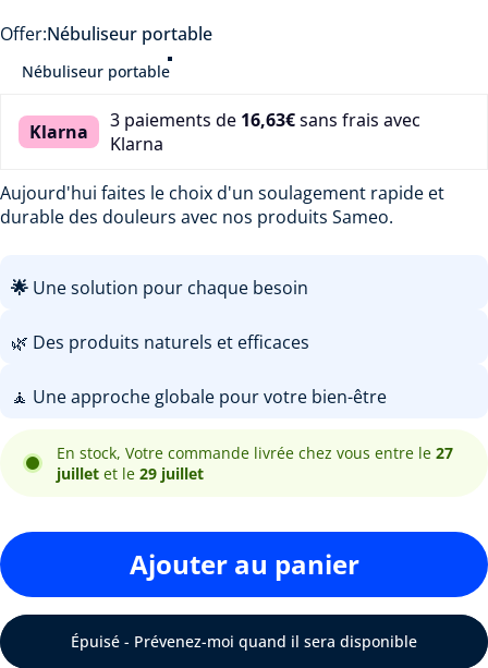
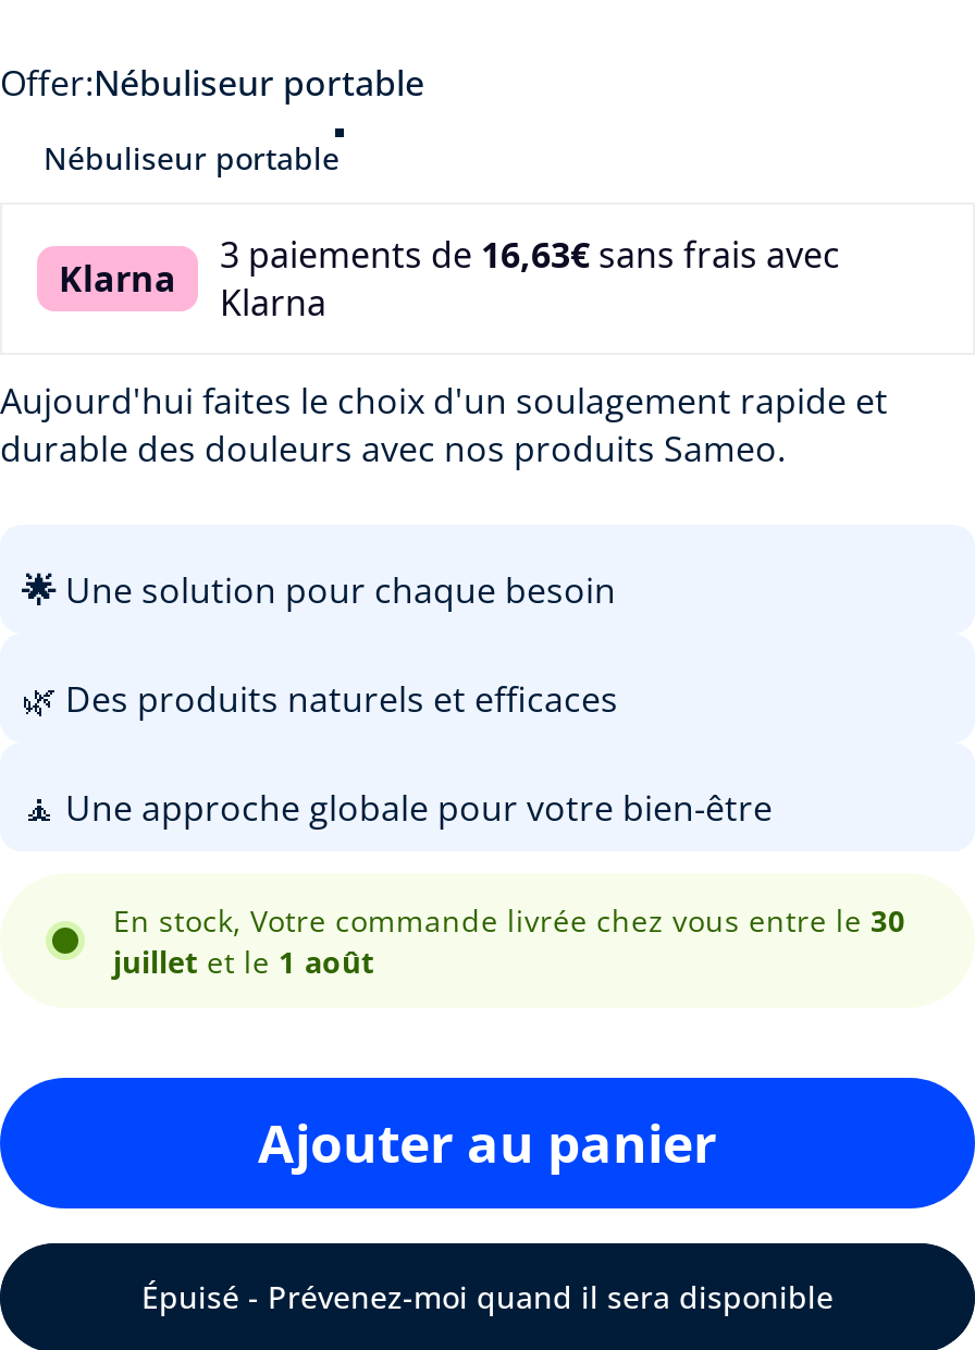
[57,442,453,463] En stock, Votre commande livrée chez vous entre le 27 -> [113,899,905,940] En stock, Votre commande livrée chez vous entre le 30
[57,463,204,484] juillet et le 29 juillet -> [113,940,374,982] juillet et le 1 août

